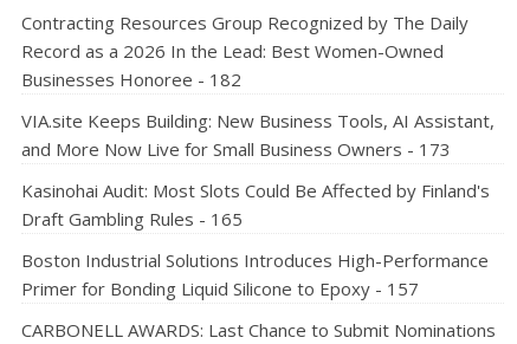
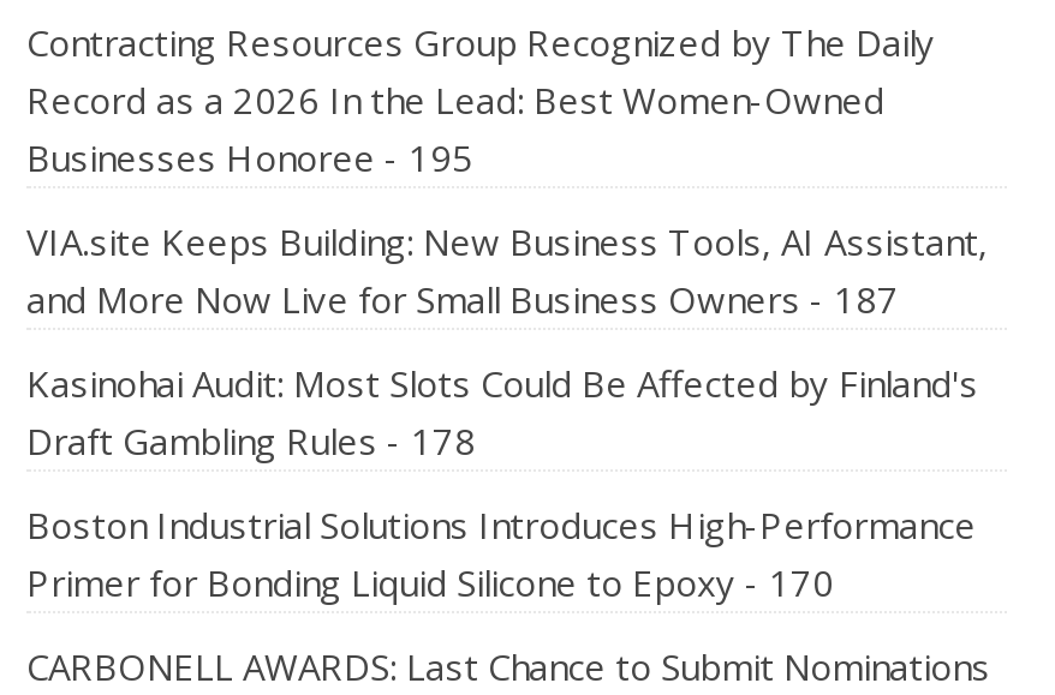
[21,67,241,91] Businesses Honoree - 182 -> [26,133,473,181] Businesses Honoree - 195
[21,137,451,161] and More Now Live for Small Business Owners - 173 -> [26,275,899,323] and More Now Live for Small Business Owners - 187
[21,207,243,231] Draft Gambling Rules - 165 -> [26,417,476,465] Draft Gambling Rules - 178
[21,277,419,300] Primer for Bonding Liquid Silicone to Epoxy - 157 -> [26,558,834,606] Primer for Bonding Liquid Silicone to Epoxy - 170

